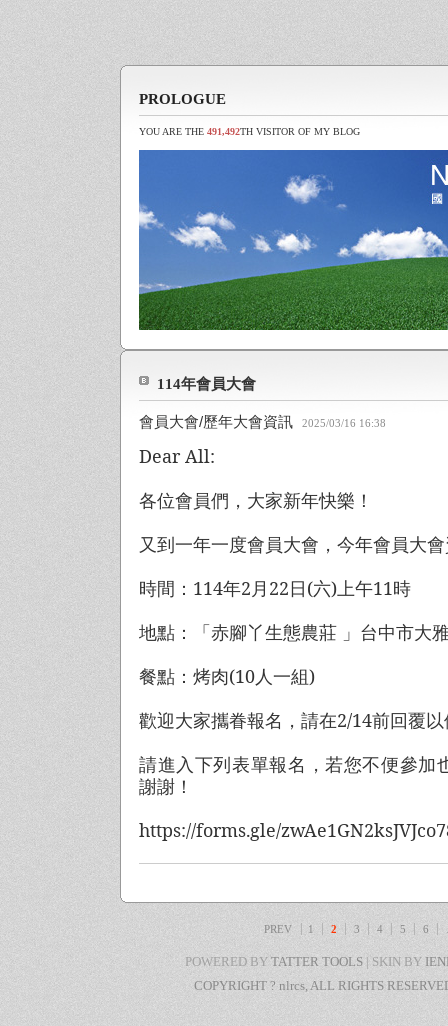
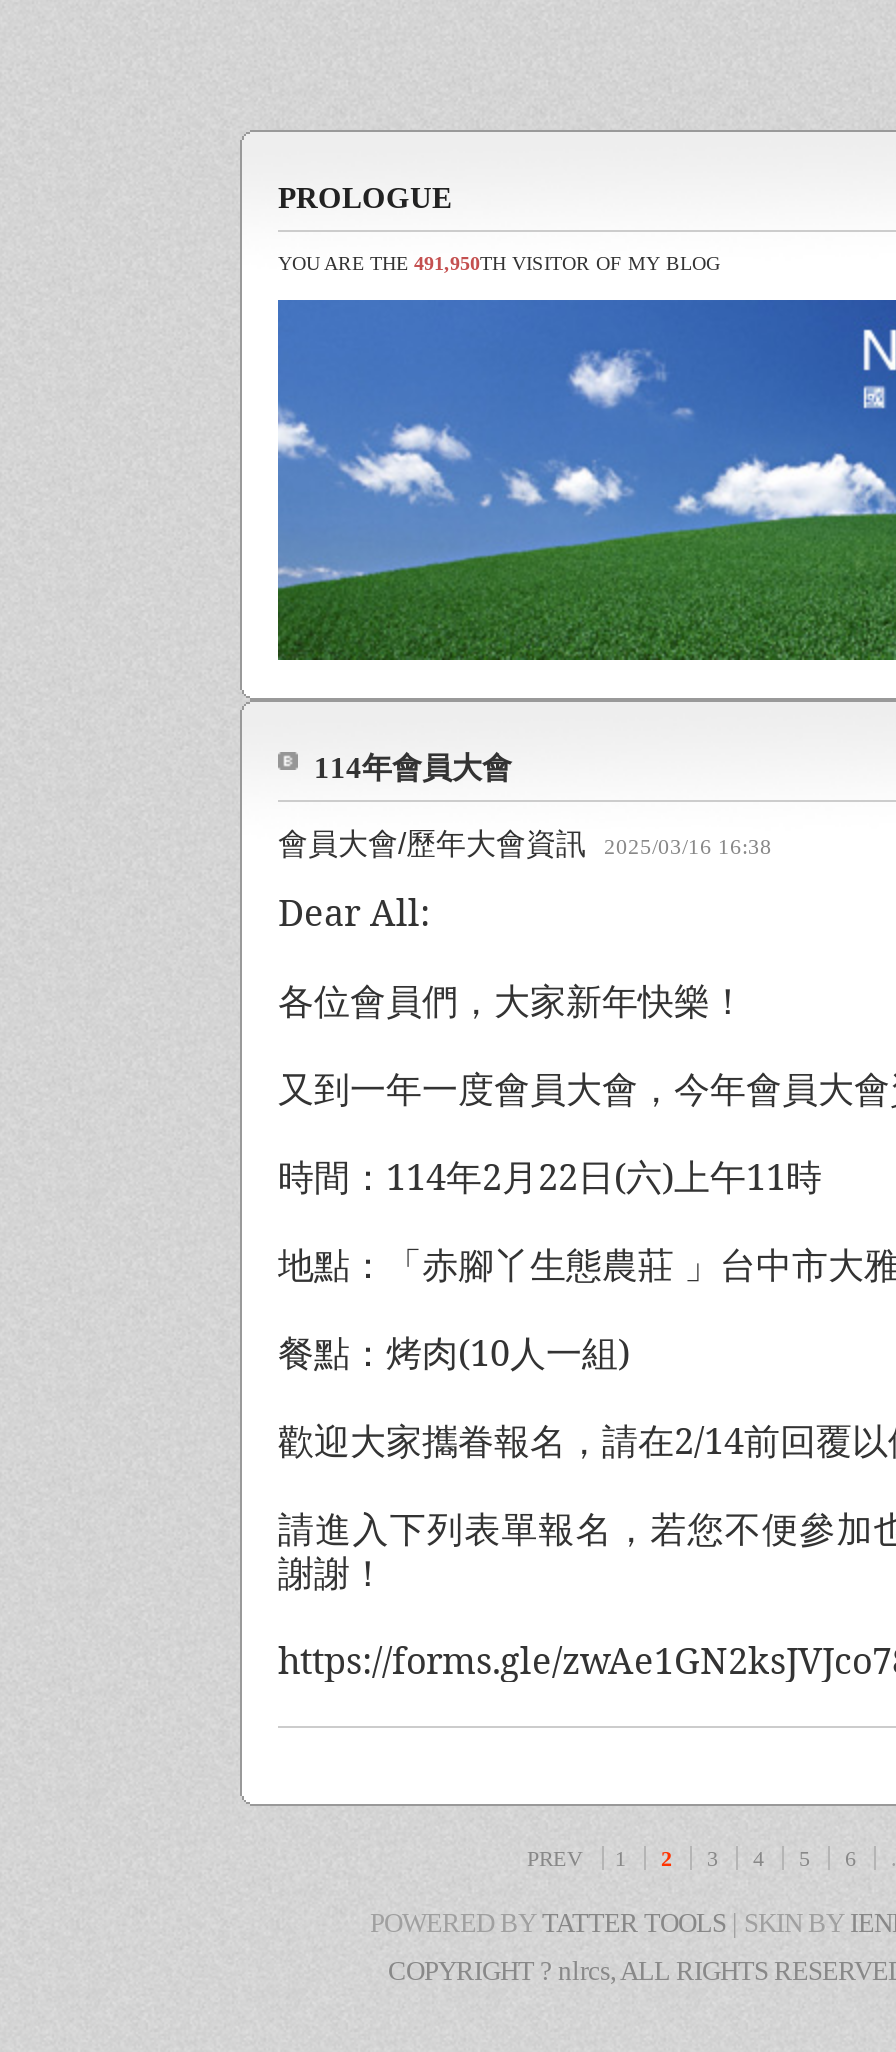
[139,126,360,137] YOU ARE THE 491,492TH VISITOR OF MY BLOG -> [278,252,720,274] YOU ARE THE 491,950TH VISITOR OF MY BLOG

